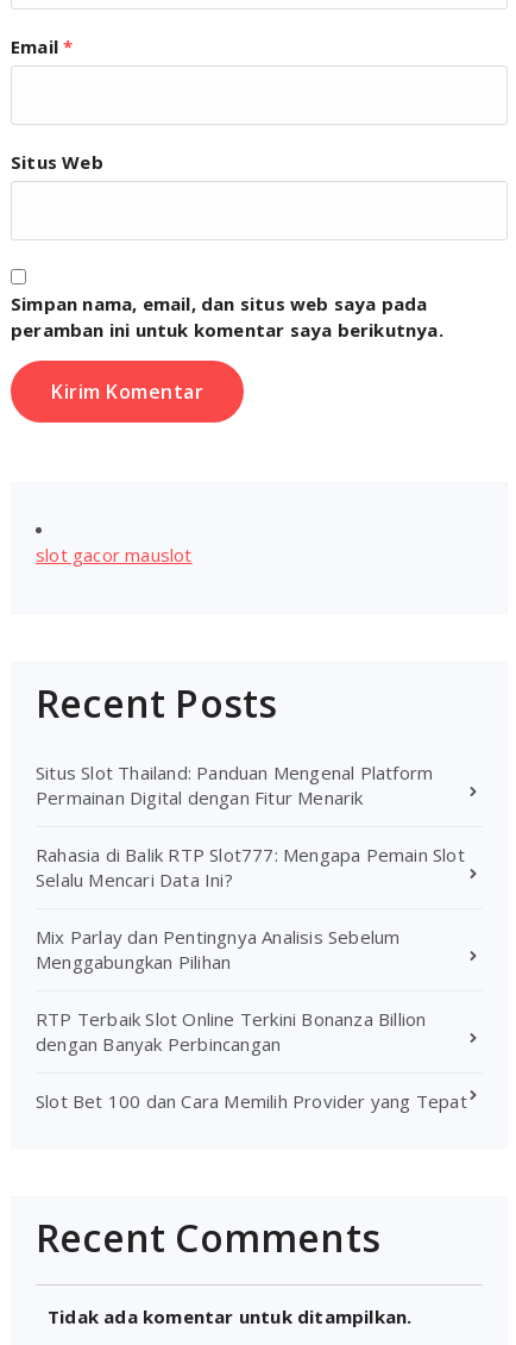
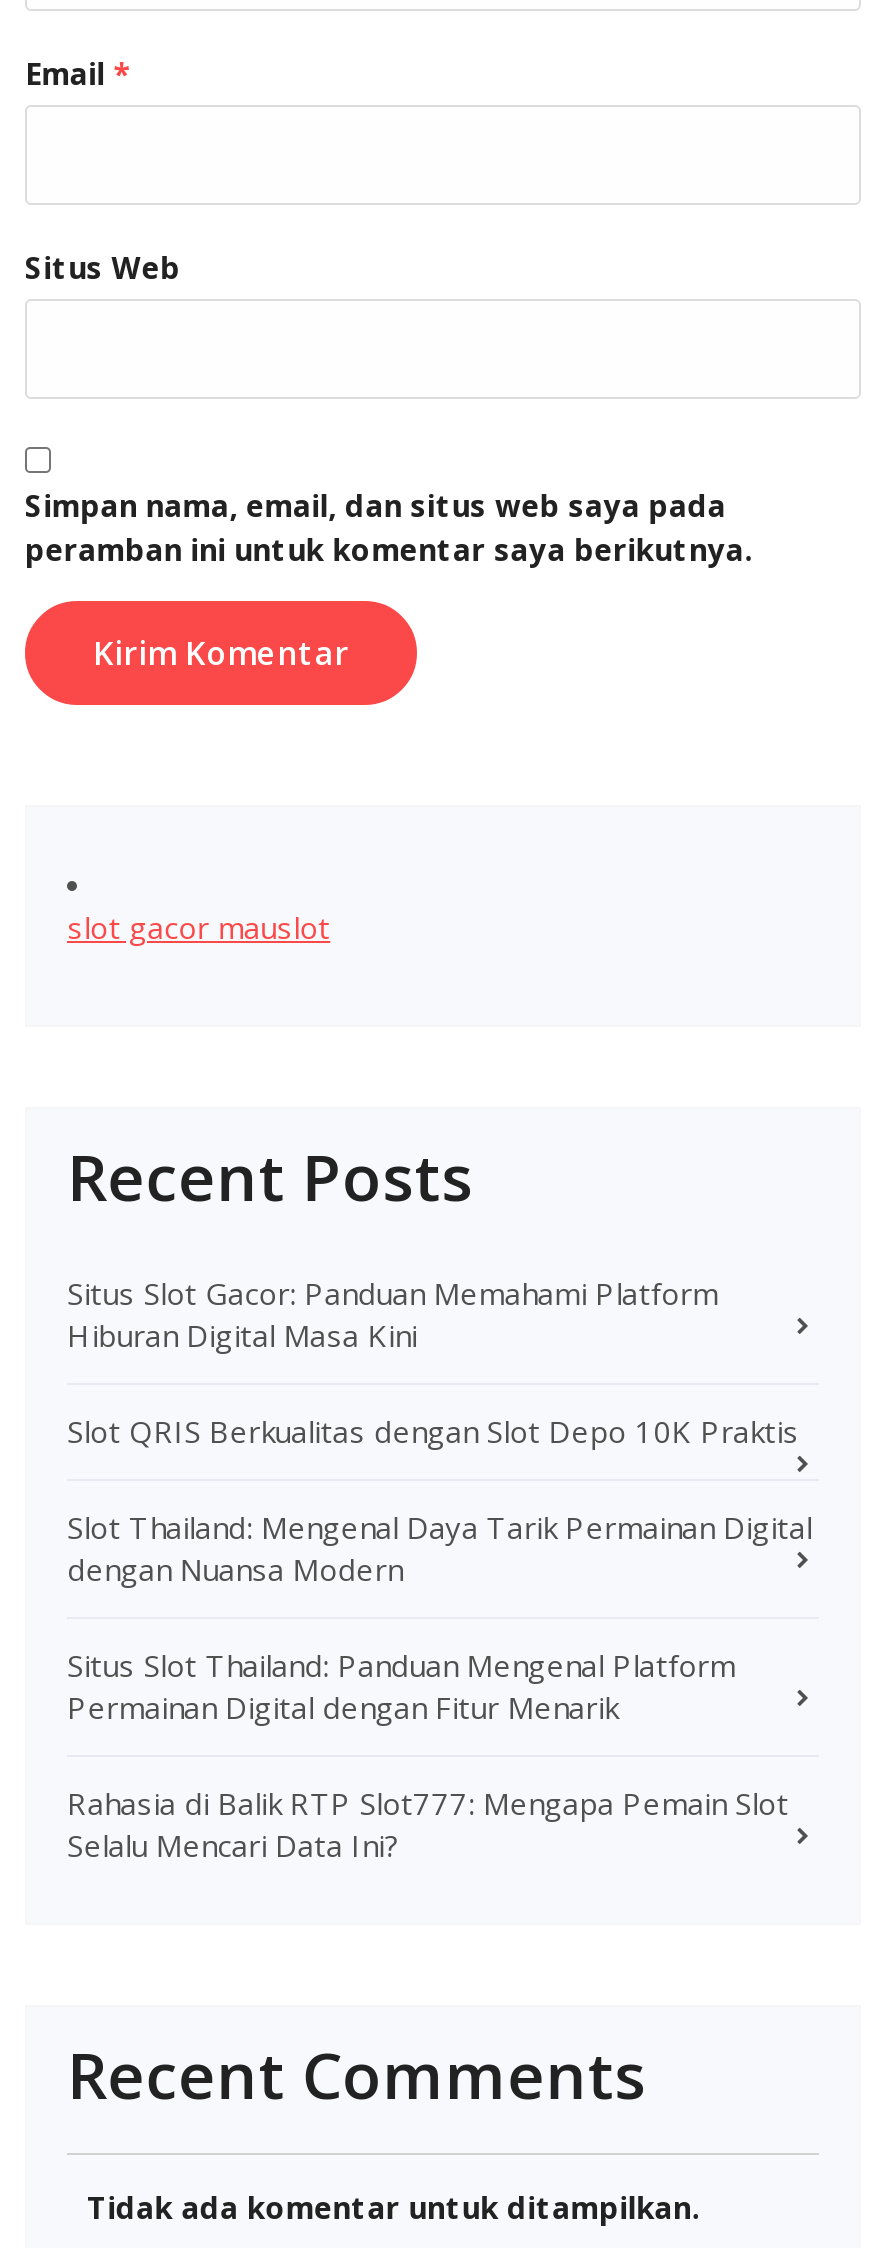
none -> [67,1274,812,1590] Situs Slot Gacor: Panduan Memahami Platform | Hiburan Digital Masa Kini | Slot QRIS Berkualitas dengan Slot Depo 10K Praktis | Slot Thailand: Mengenal Daya Tarik Permainan Digital | dengan Nuansa Modern
moved [36,761,465,892] -> [67,1646,789,1866]: Situs Slot Thailand: Panduan Mengenal Platform | Permainan Digital dengan Fitur Menarik | Rahasia di Balik RTP Slot777: Mengapa Pemain Slot | Selalu Mencari Data Ini?
[36,925,467,1113] Mix Parlay dan Pentingnya Analisis Sebelum | Menggabungkan Pilihan | RTP Terbaik Slot Online Terkini Bonanza Billion | dengan Banyak Perbincangan | Slot Bet 100 dan Cara Memilih Provider yang Tepat -> none

